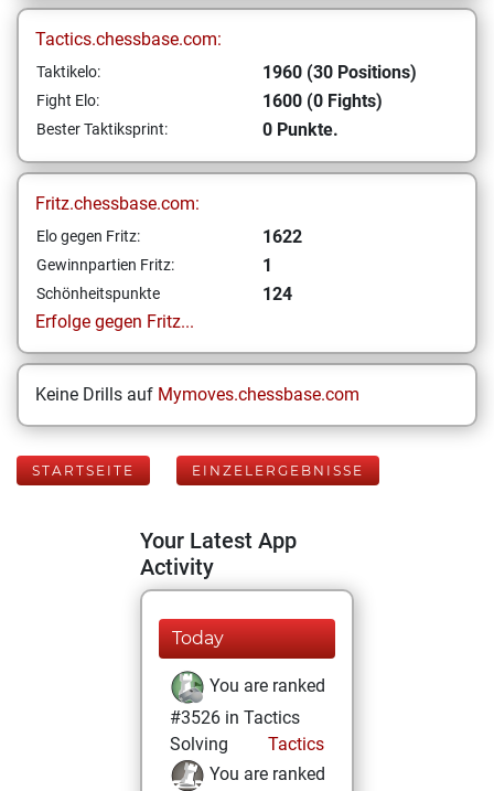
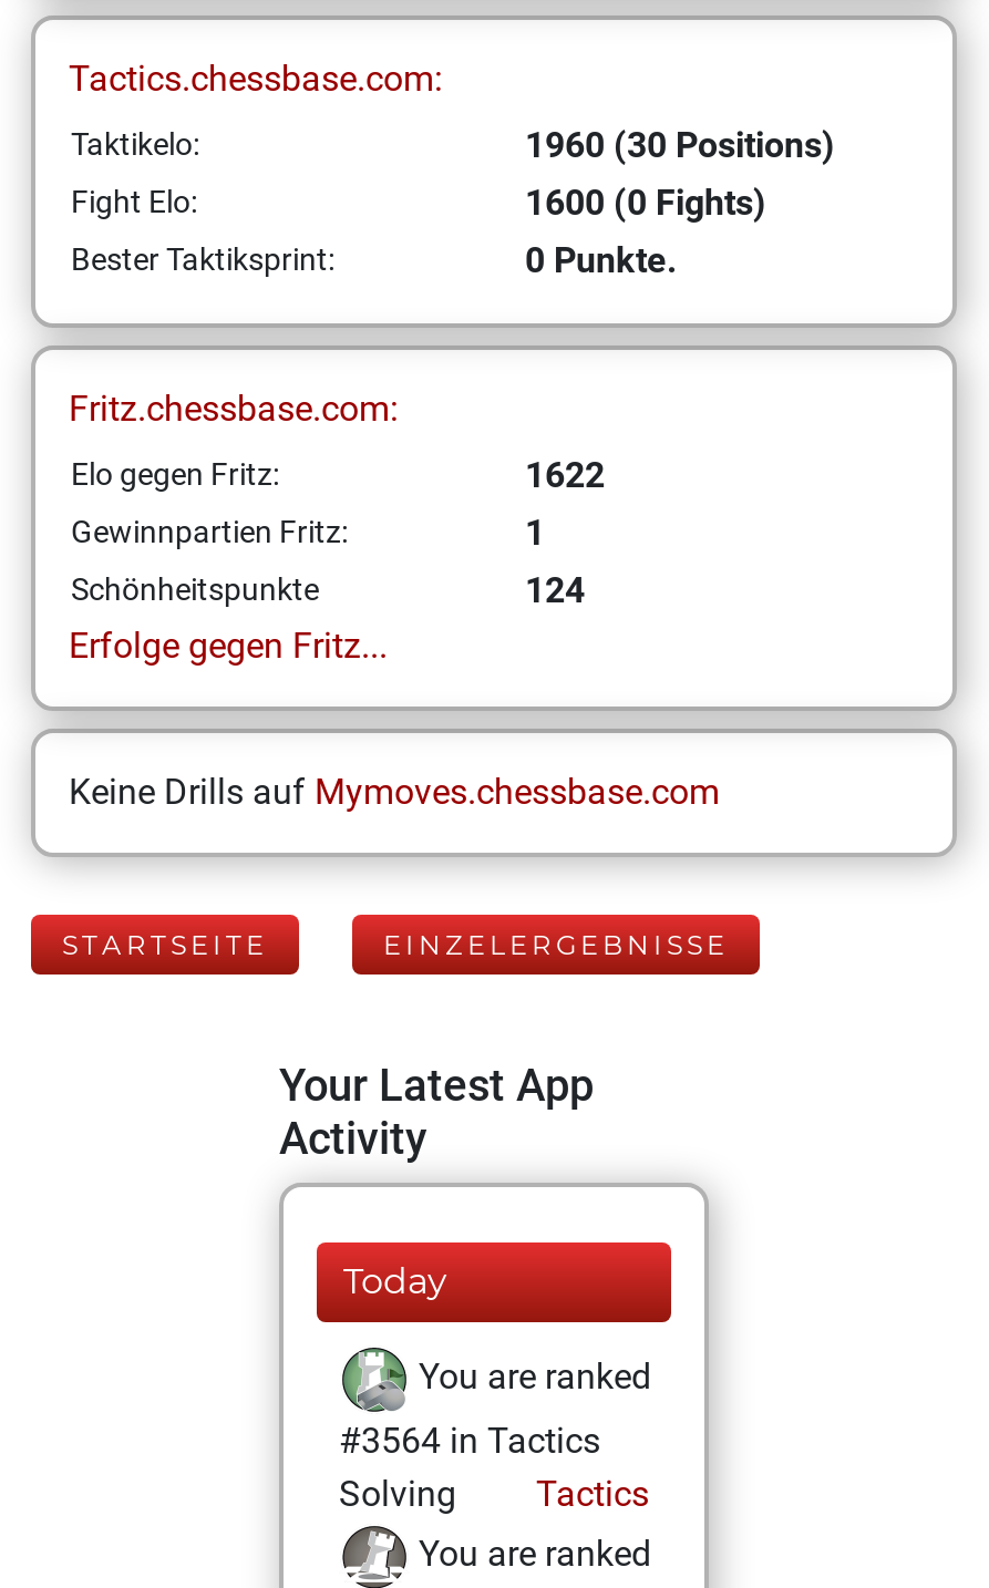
[170,707,300,728] #3526 in Tactics -> [339,1420,600,1462] #3564 in Tactics

